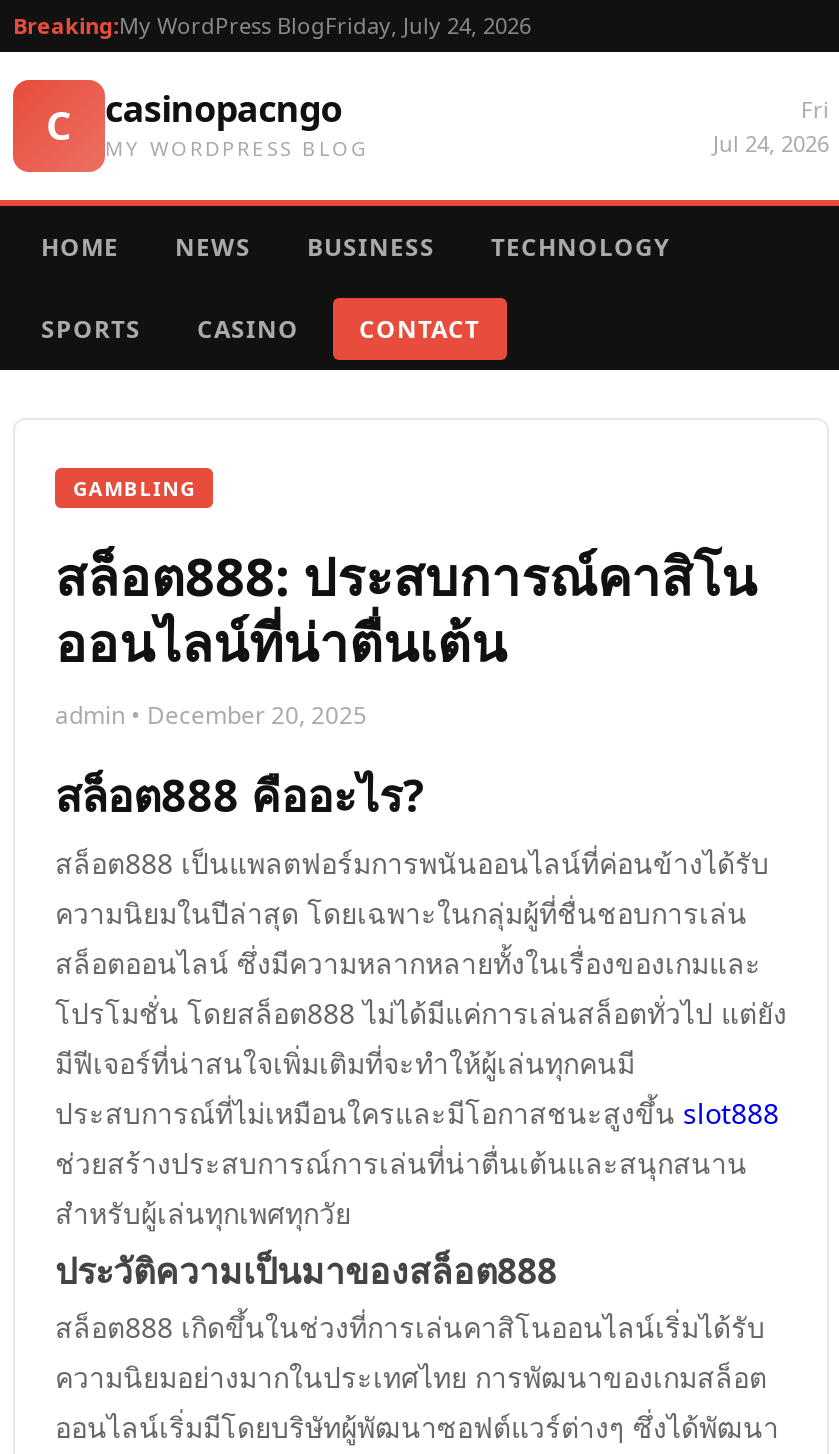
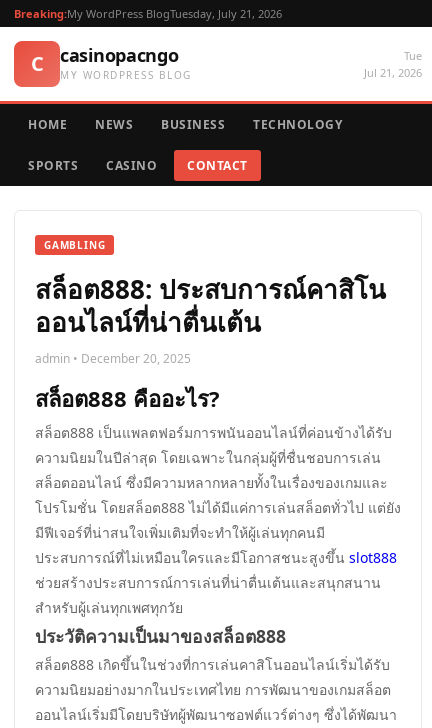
[13,10,531,40] Breaking:My WordPress BlogFriday, July 24, 2026 -> [14,6,282,21] Breaking:My WordPress BlogTuesday, July 21, 2026
[713,94,829,158] Fri | Jul 24, 2026 -> [364,48,422,80] Tue | Jul 21, 2026

